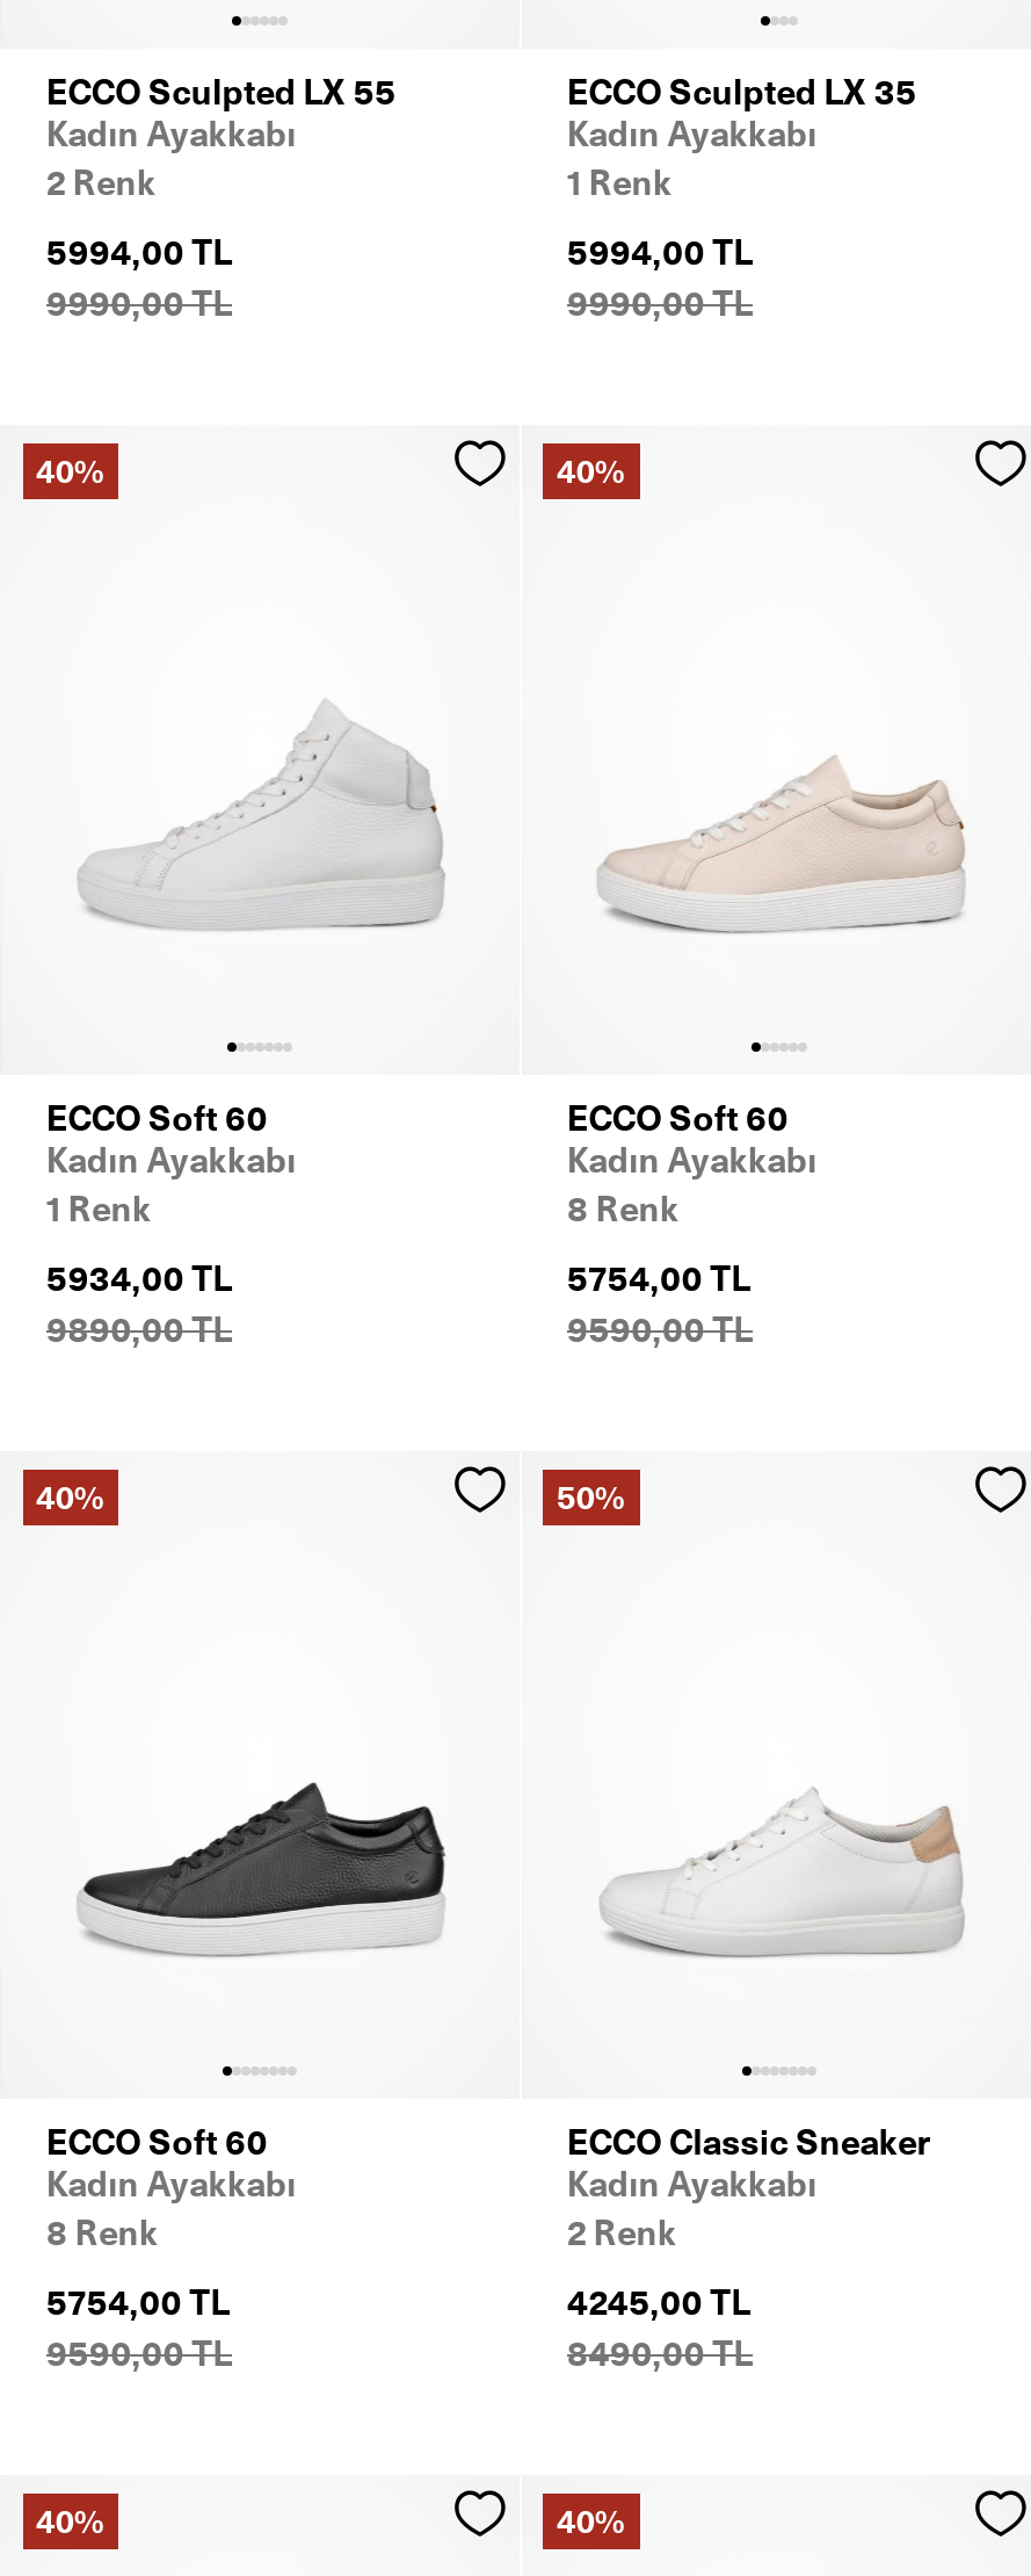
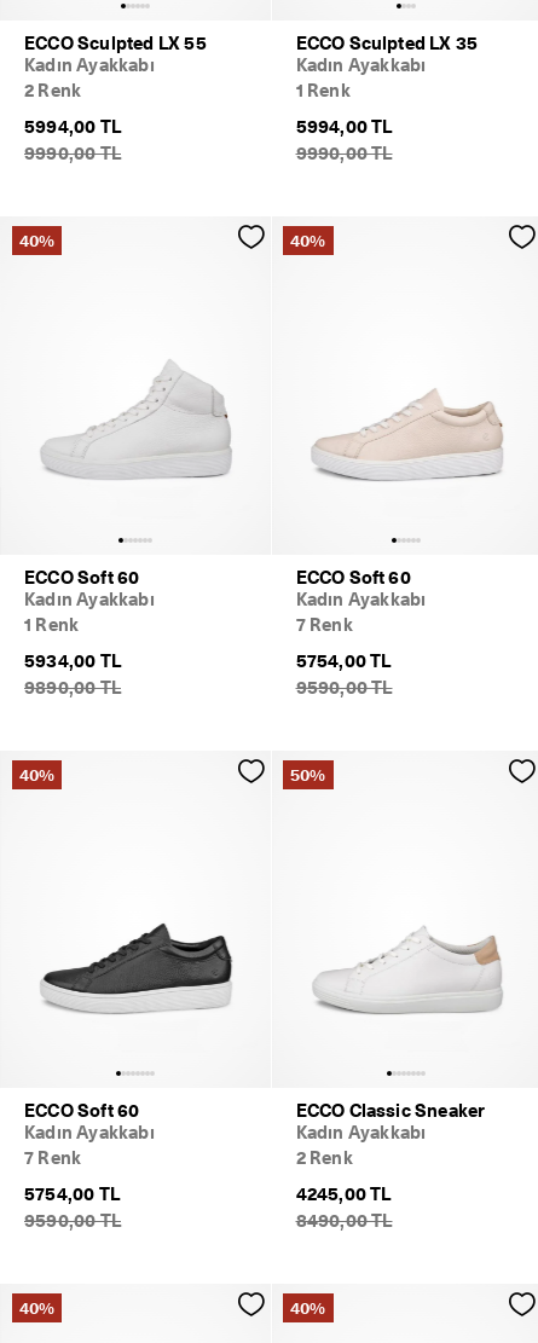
[567,1188,679,1230] 8 Renk -> [296,614,353,636] 7 Renk
[46,2213,158,2255] 8 Renk -> [24,1147,81,1169] 7 Renk

